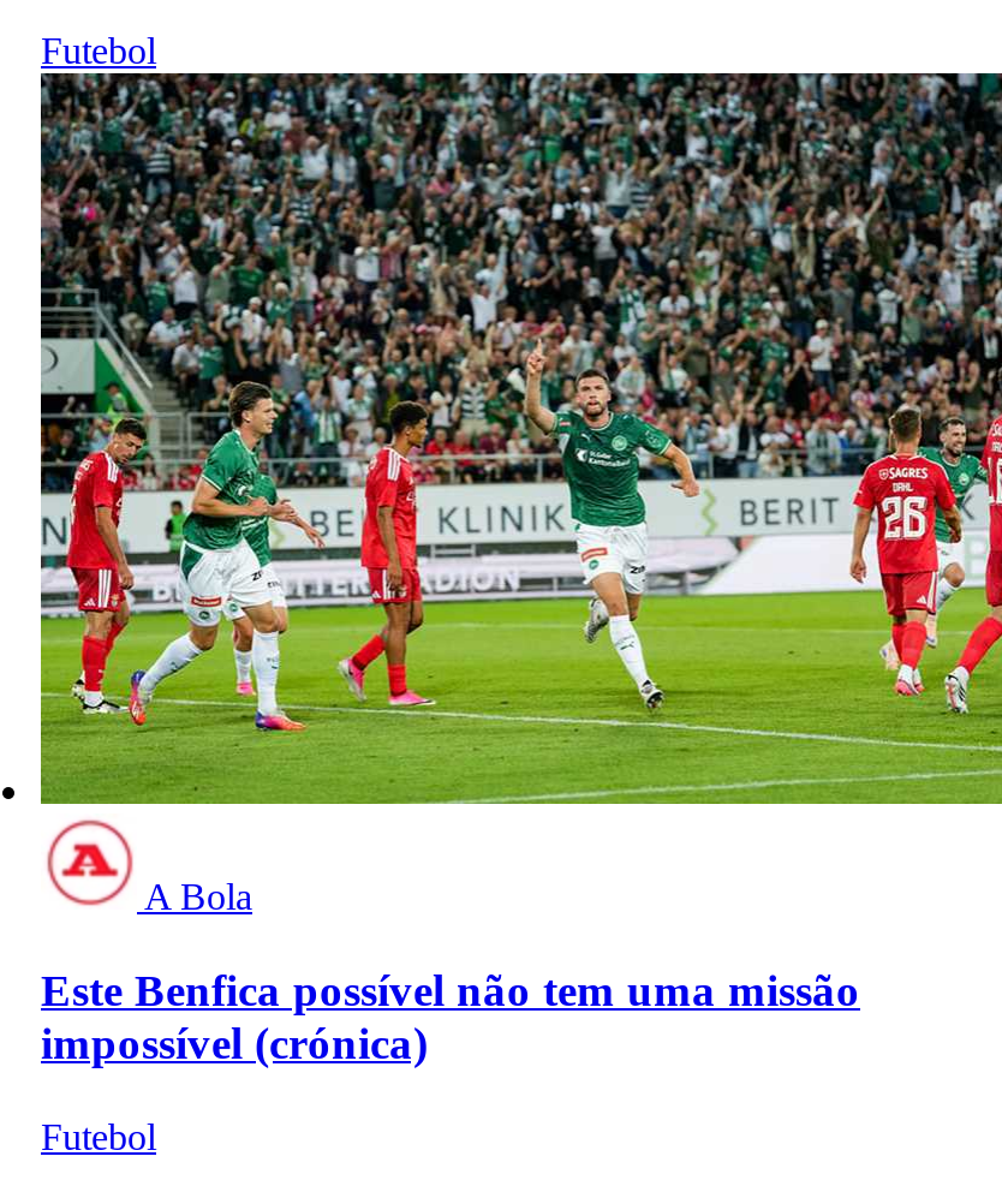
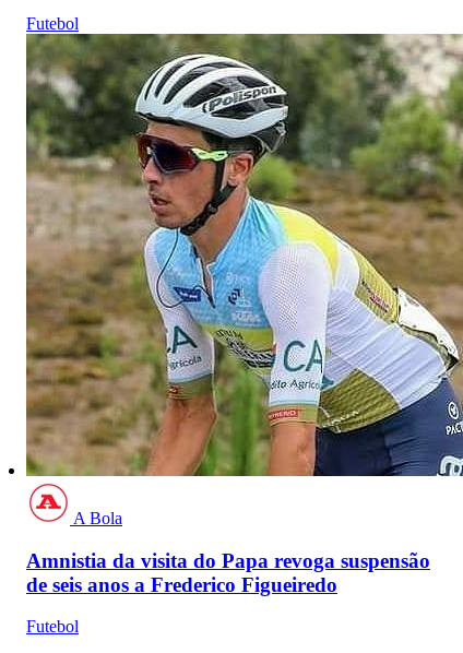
[41,70,995,807] [image] -> [25,33,460,477] [image]
[41,966,860,1069] Este Benfica possível não tem uma missão | impossível (crónica) -> [26,549,430,596] Amnistia da visita do Papa revoga suspensão | de seis anos a Frederico Figueiredo

